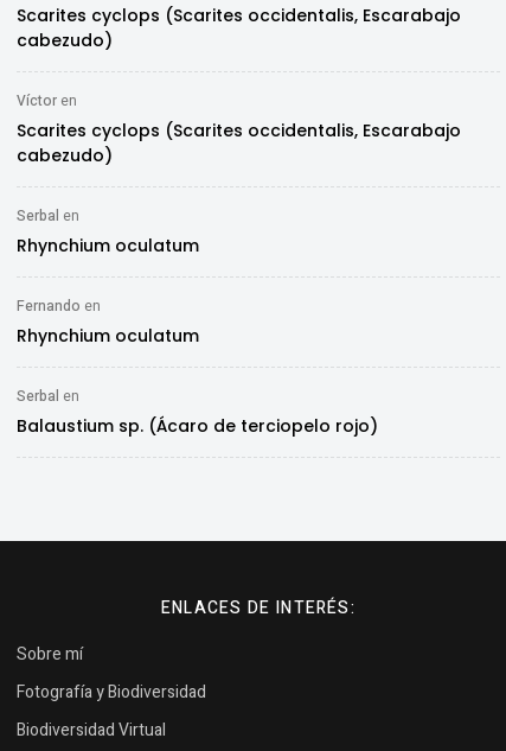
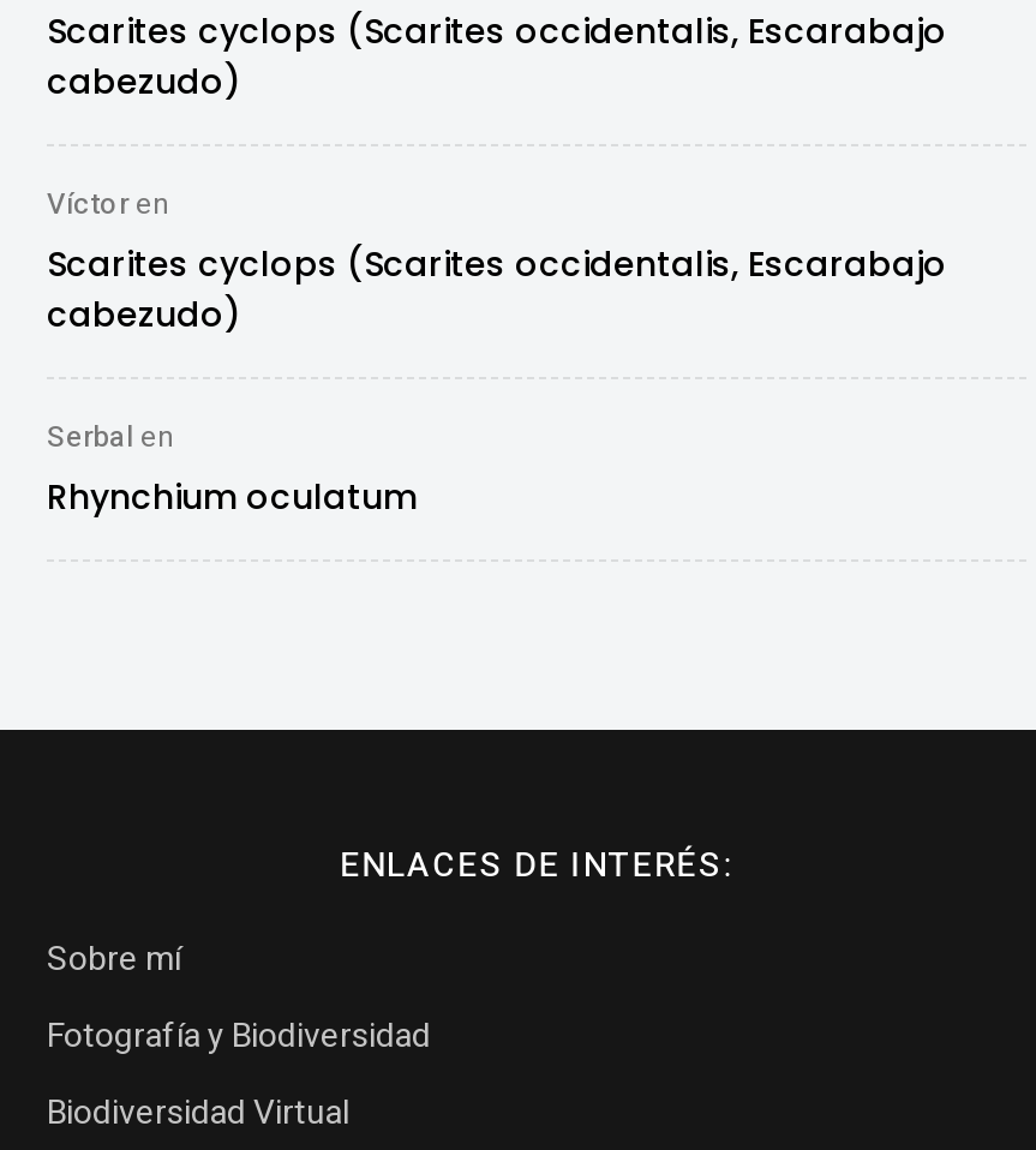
[17,295,378,438] Fernando en | Rhynchium oculatum | Serbal en | Balaustium sp. (Ácaro de terciopelo rojo) -> none

